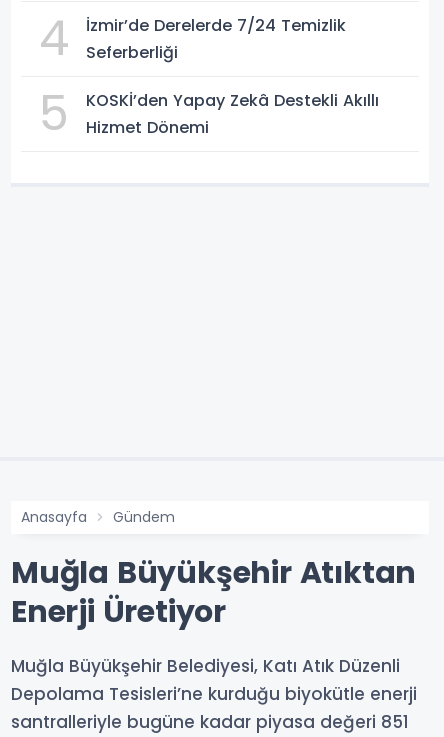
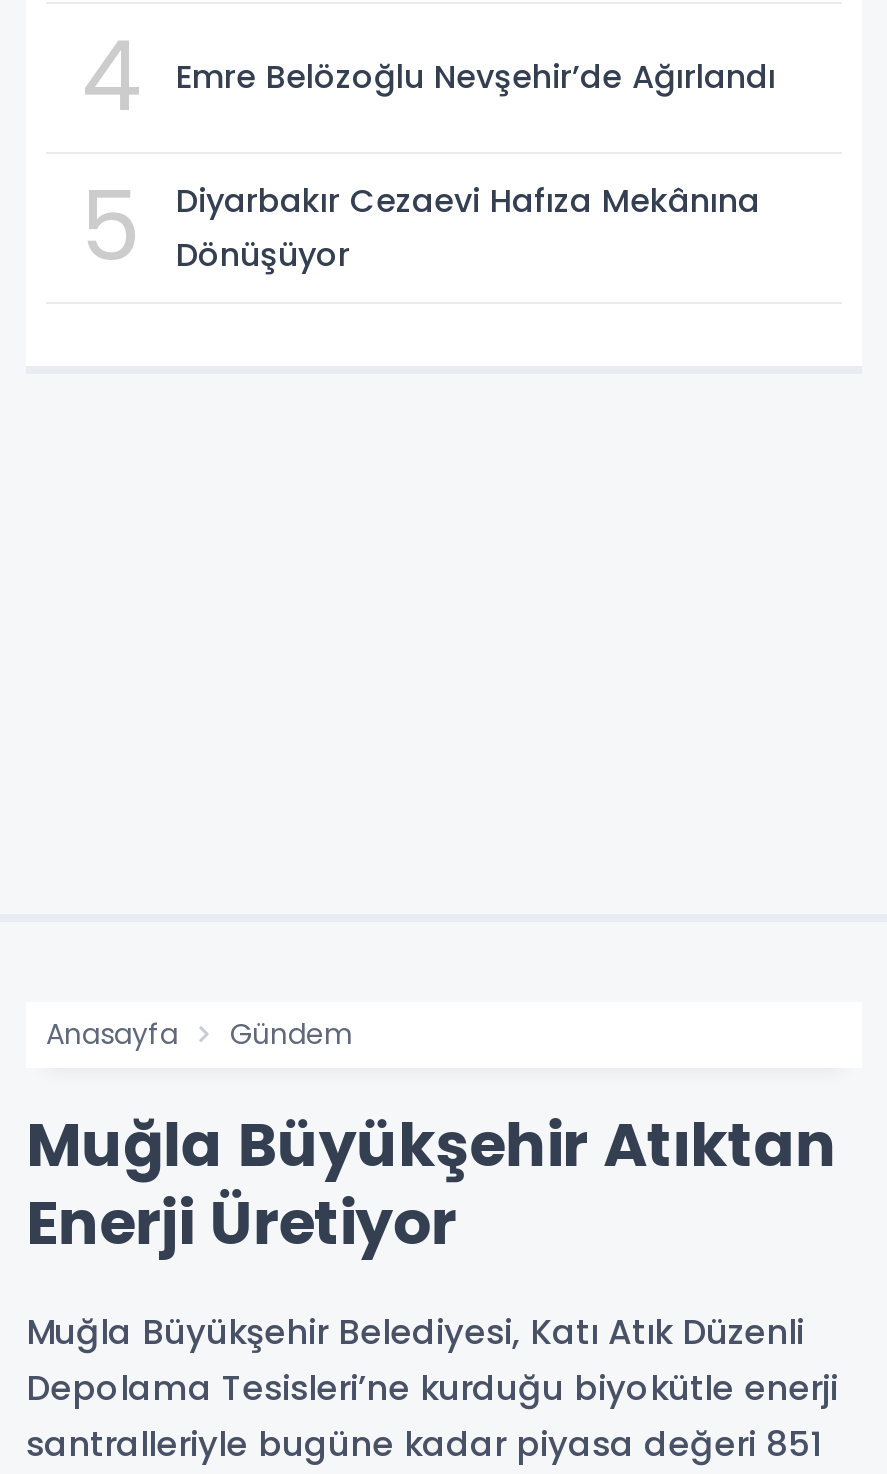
[86,14,346,64] İzmir’de Derelerde 7/24 Temizlik | Seferberliği -> [176,54,776,100] Emre Belözoğlu Nevşehir’de Ağırlandı
[86,89,379,139] KOSKİ’den Yapay Zekâ Destekli Akıllı | Hizmet Dönemi -> [176,177,760,277] Diyarbakır Cezaevi Hafıza Mekânına | Dönüşüyor

